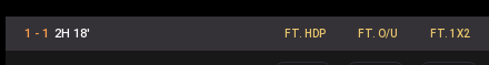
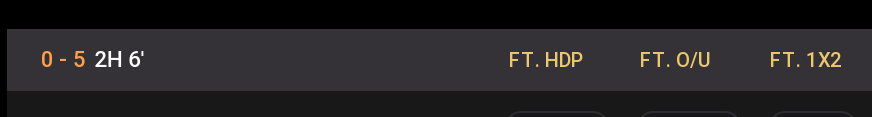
[24,26,90,41] 1 - 1 2H 18' -> [41,47,147,73] 0 - 5 2H 6'

